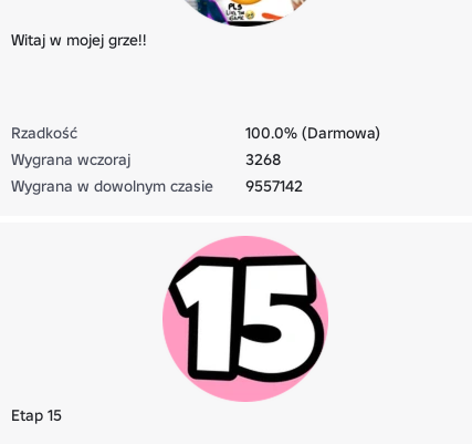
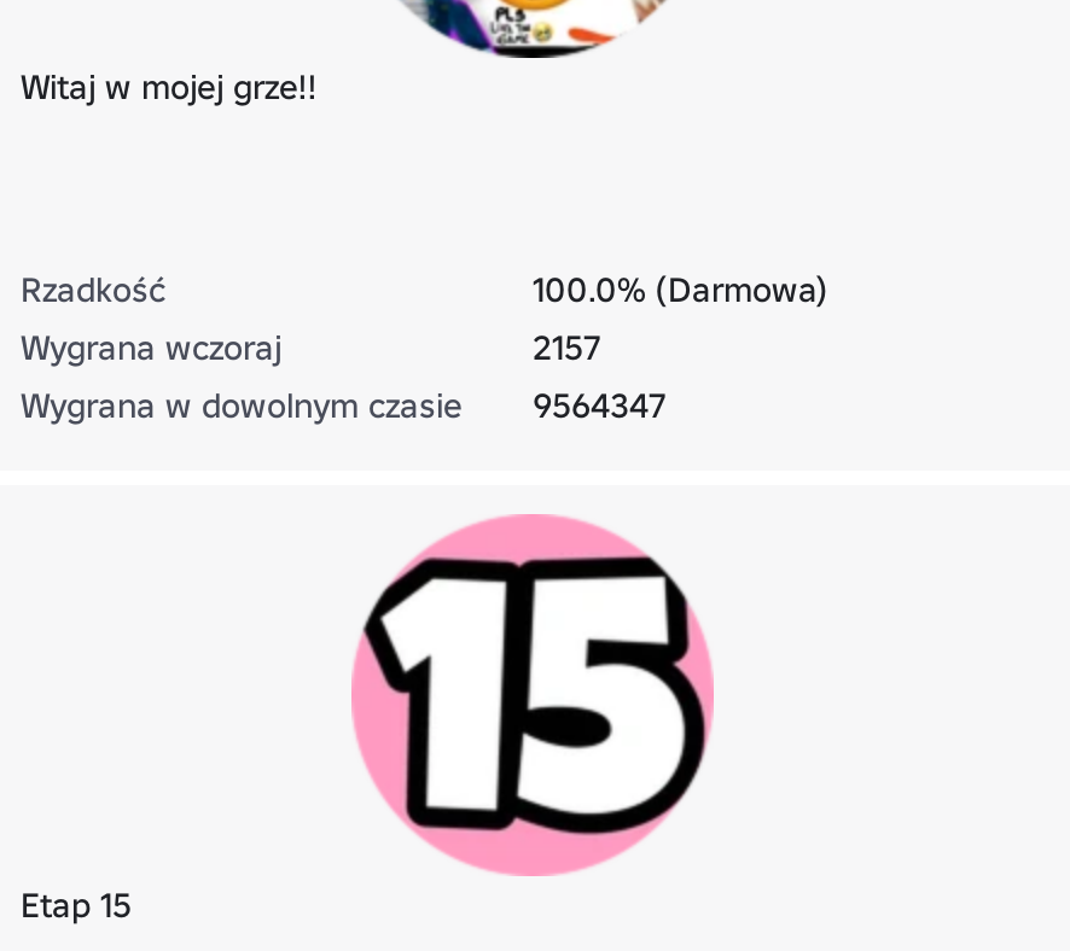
[245,149,281,169] 3268 -> [533,325,600,368] 2157
[11,175,303,195] Wygrana w dowolnym czasie 9557142 -> [21,383,665,426] Wygrana w dowolnym czasie 9564347

